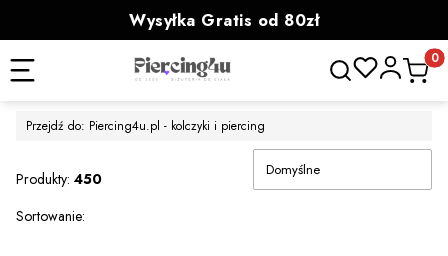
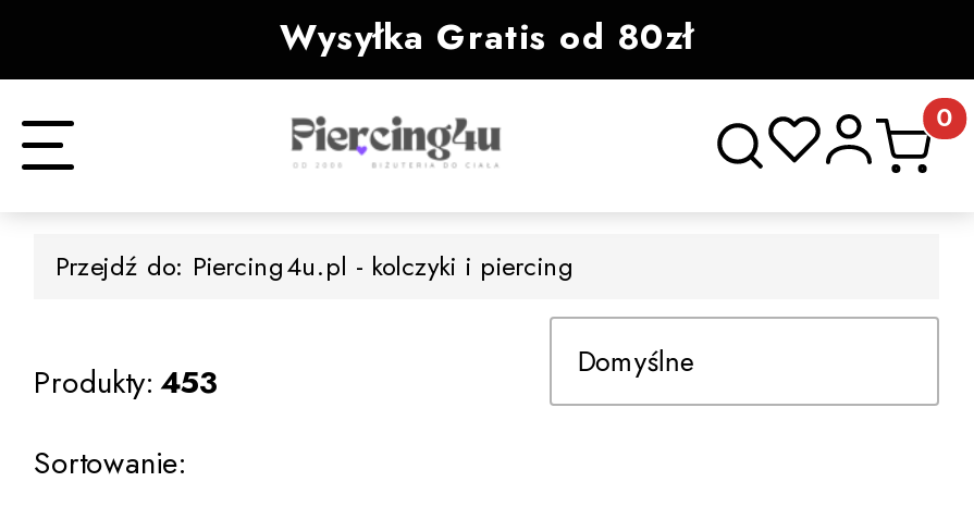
[16,169,102,189] Produkty: 450 -> [34,360,219,403] Produkty: 453

